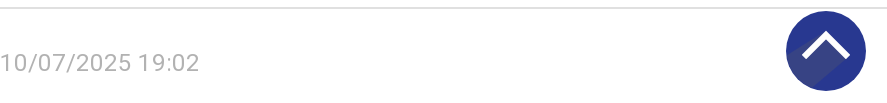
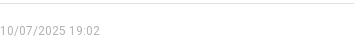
[784,9,868,93] [image] -> none

